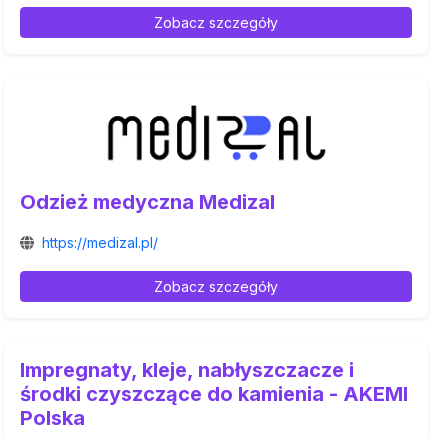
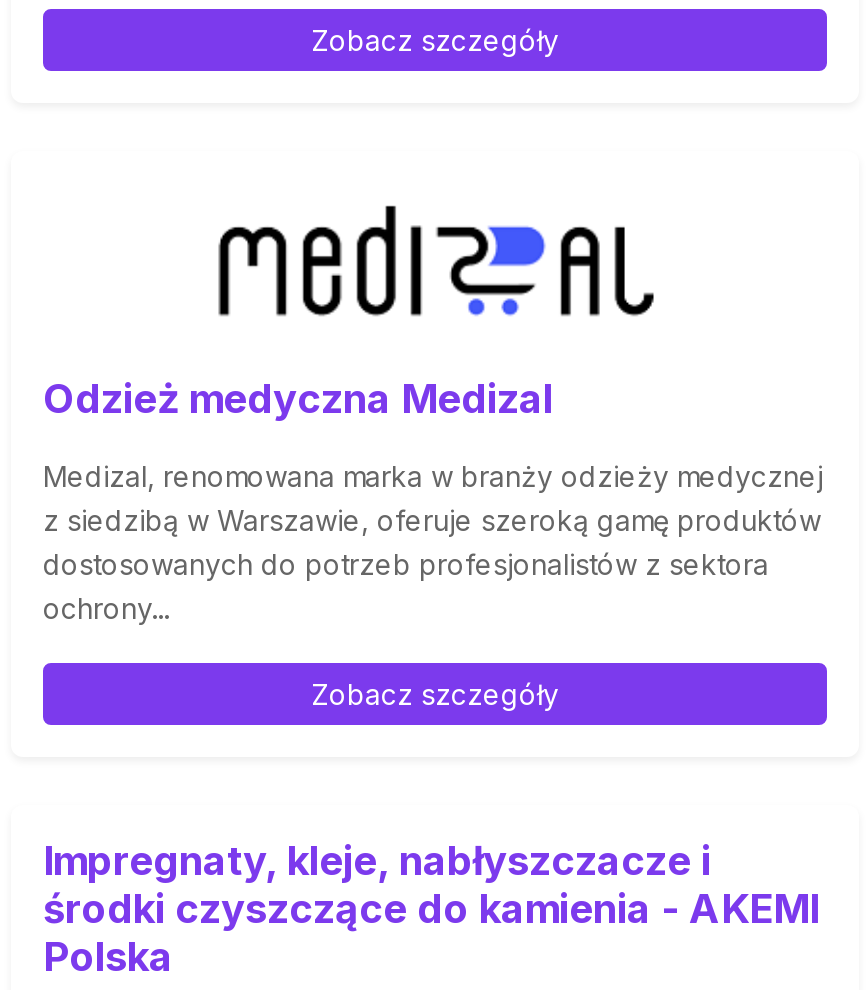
[42,234,158,251] https://medizal.pl/ -> [43,459,823,625] Medizal, renomowana marka w branży odzieży medycznej | z siedzibą w Warszawie, oferuje szeroką gamę produktów | dostosowanych do potrzeb profesjonalistów z sektora | ochrony...

